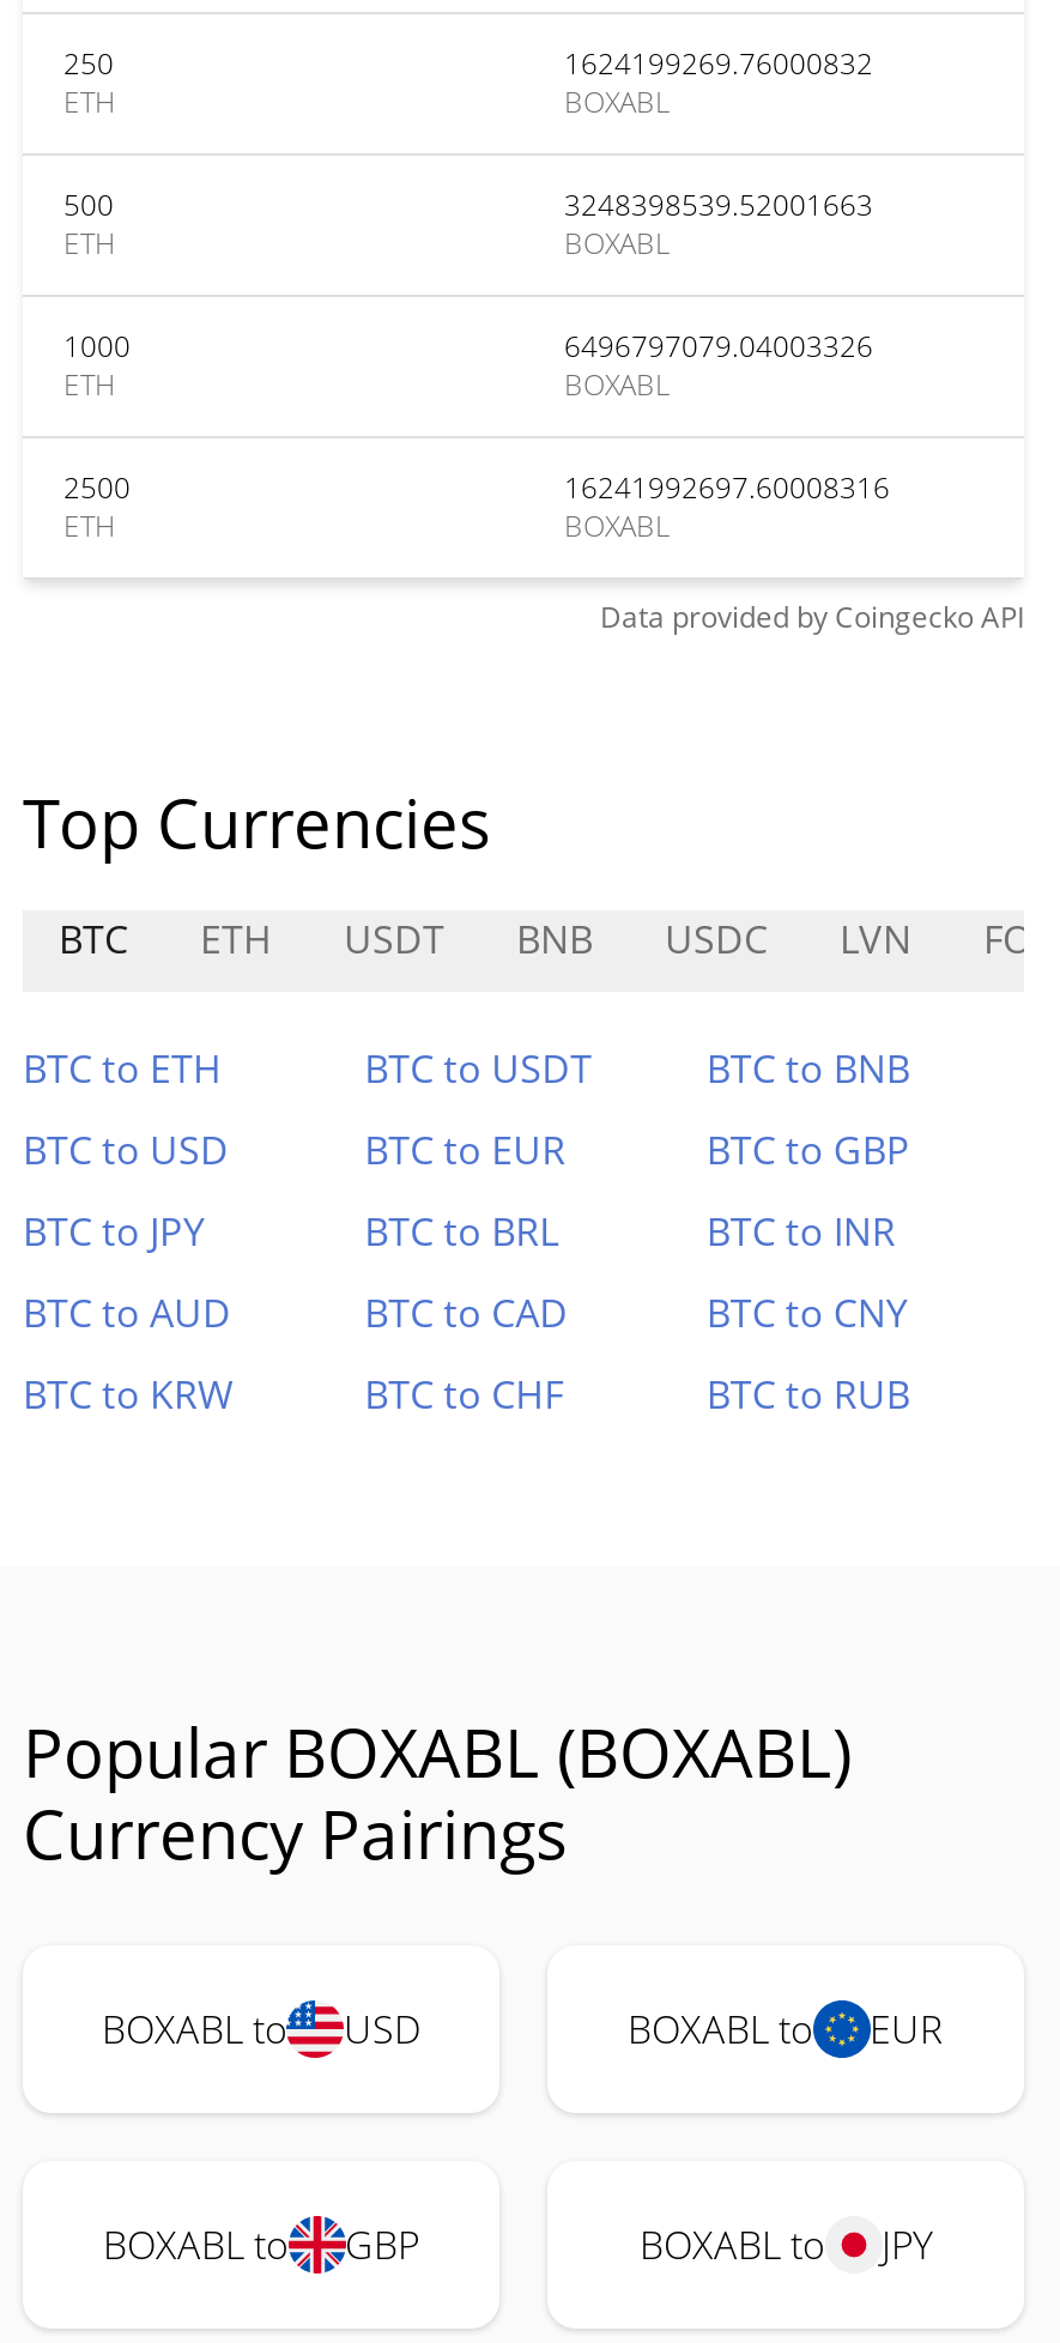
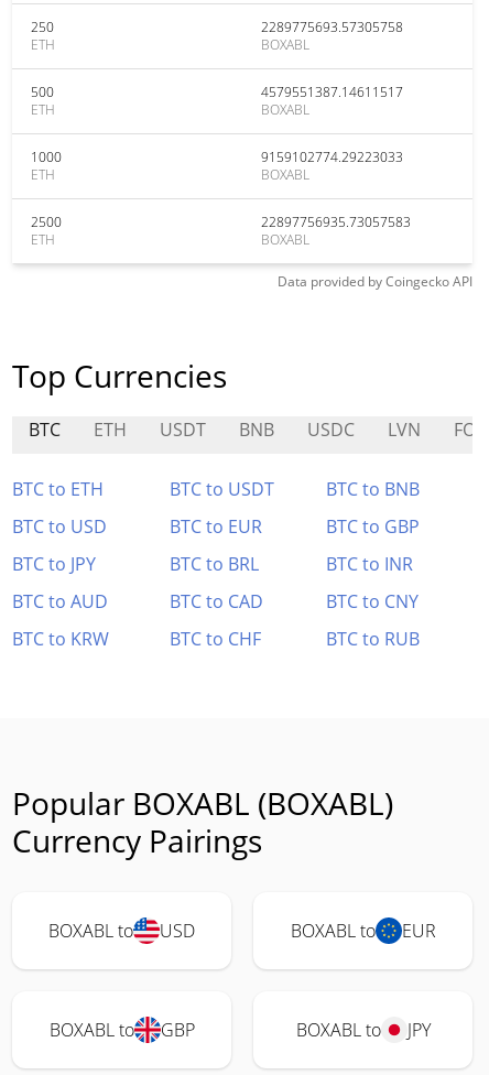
[564,43,873,84] 1624199269.76000832 -> [261,18,403,36] 2289775693.57305758
[564,184,873,225] 3248398539.52001663 -> [261,83,403,101] 4579551387.14611517
[564,326,873,367] 6496797079.04003326 -> [261,148,403,166] 9159102774.29223033
[564,467,890,508] 16241992697.60008316 -> [261,213,411,231] 22897756935.73057583

